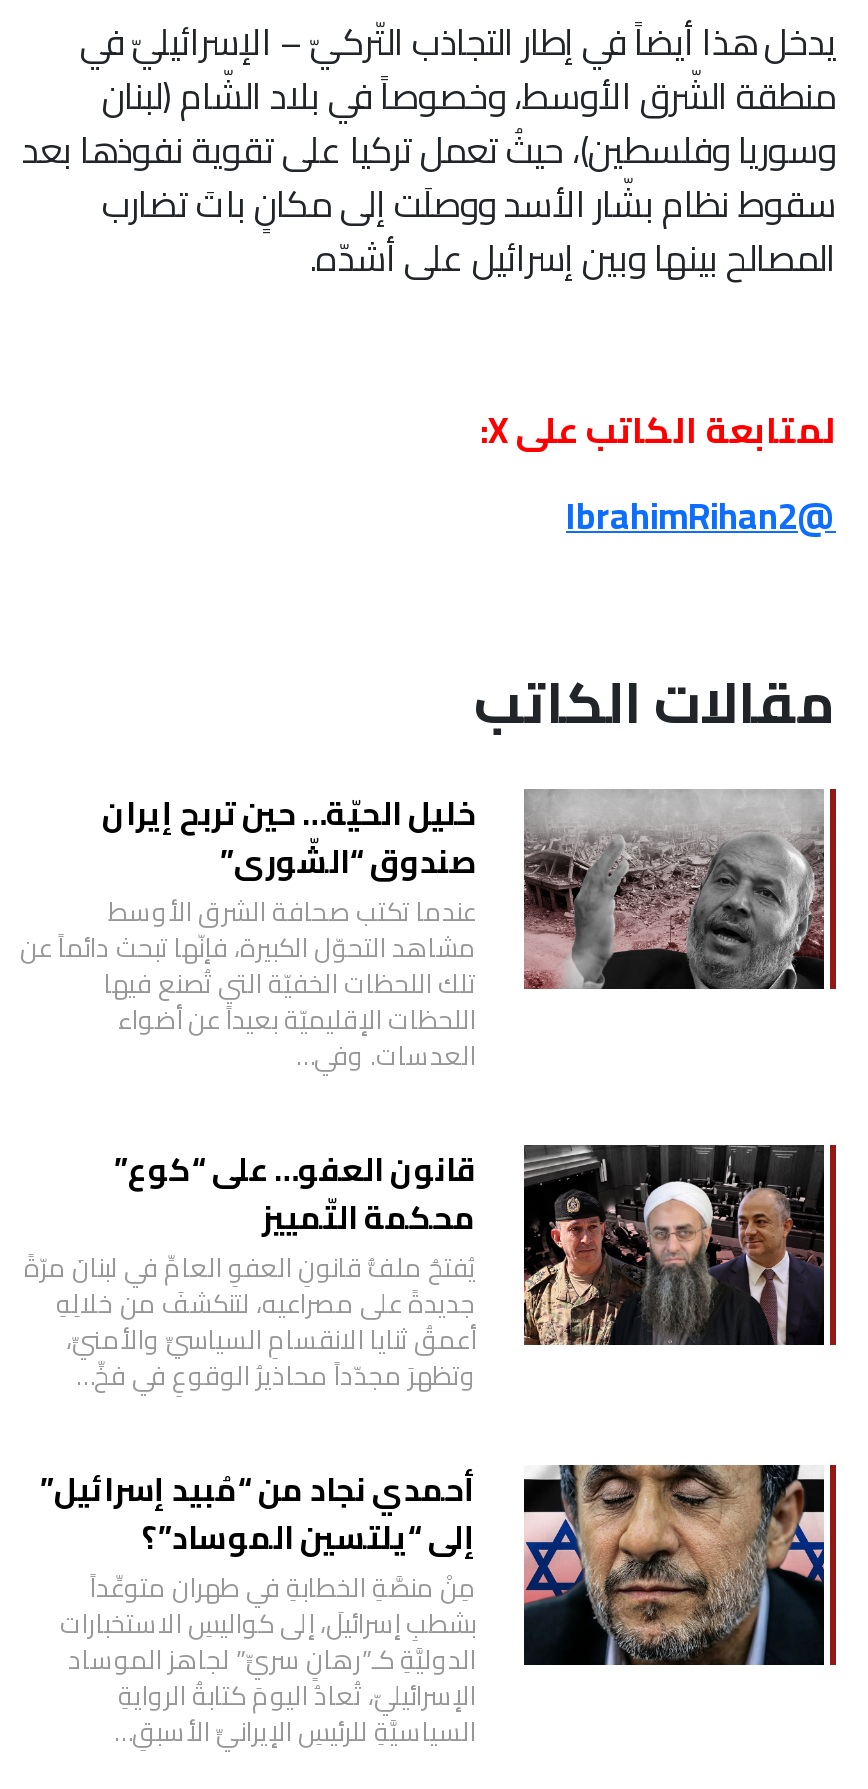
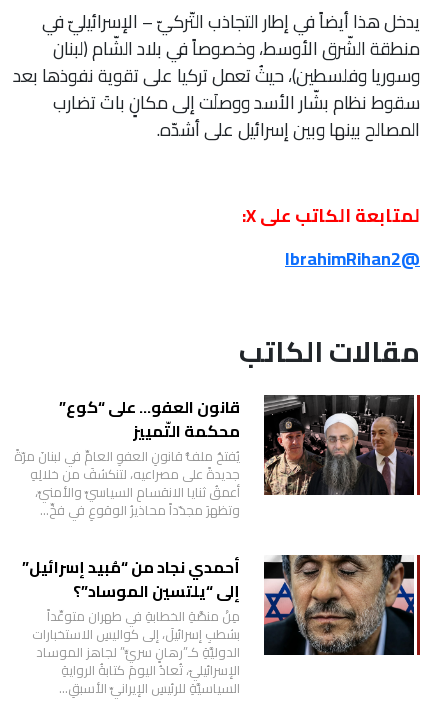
[20,782,824,1078] [image] | خليل الحيّة… حين تربح إيران | صندوق “الشّورى” | عندما تكتب صحافة الشرق الأوسط | مشاهد التحوّل الكبيرة، فإنّها تبحث دائماً عن | تلك اللحظات الخفيّة التي تُصنع فيها | اللحظات الإقليميّة بعيداً عن أضواء | العدسات. وفي… -> none

